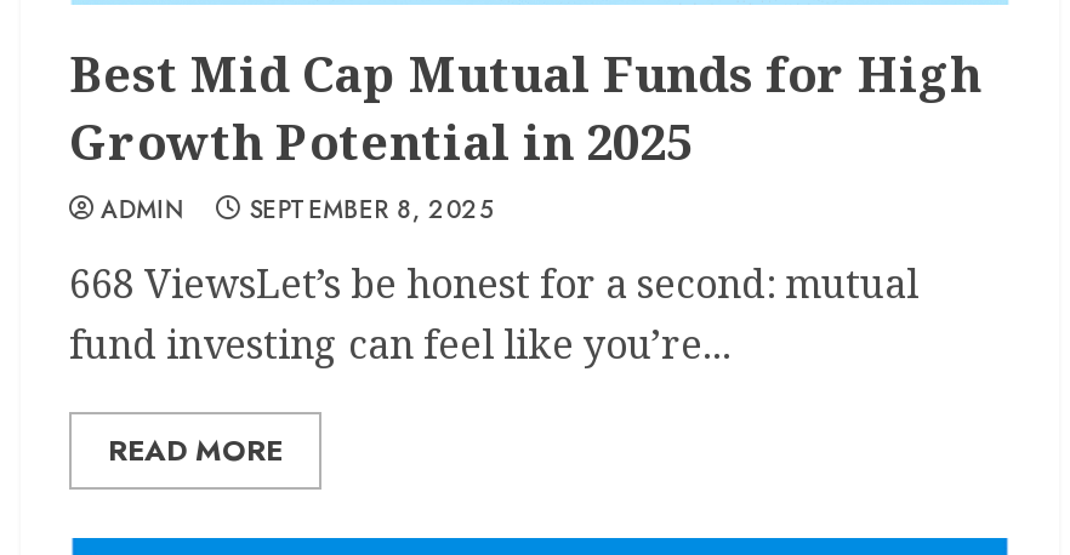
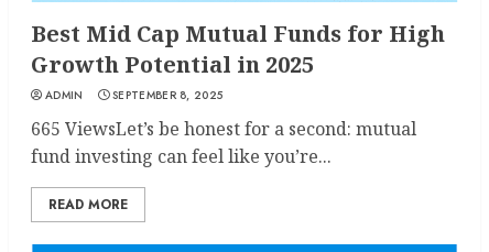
[69,257,918,310] 668 ViewsLet’s be honest for a second: mutual -> [31,117,416,141] 665 ViewsLet’s be honest for a second: mutual

